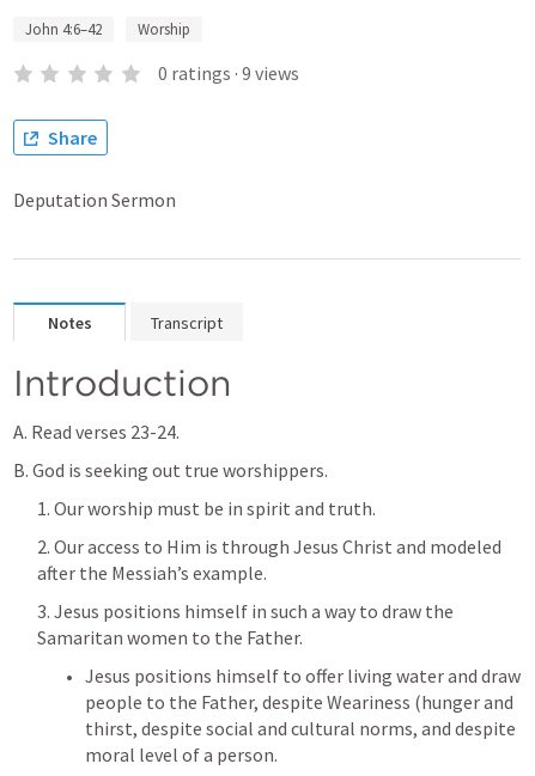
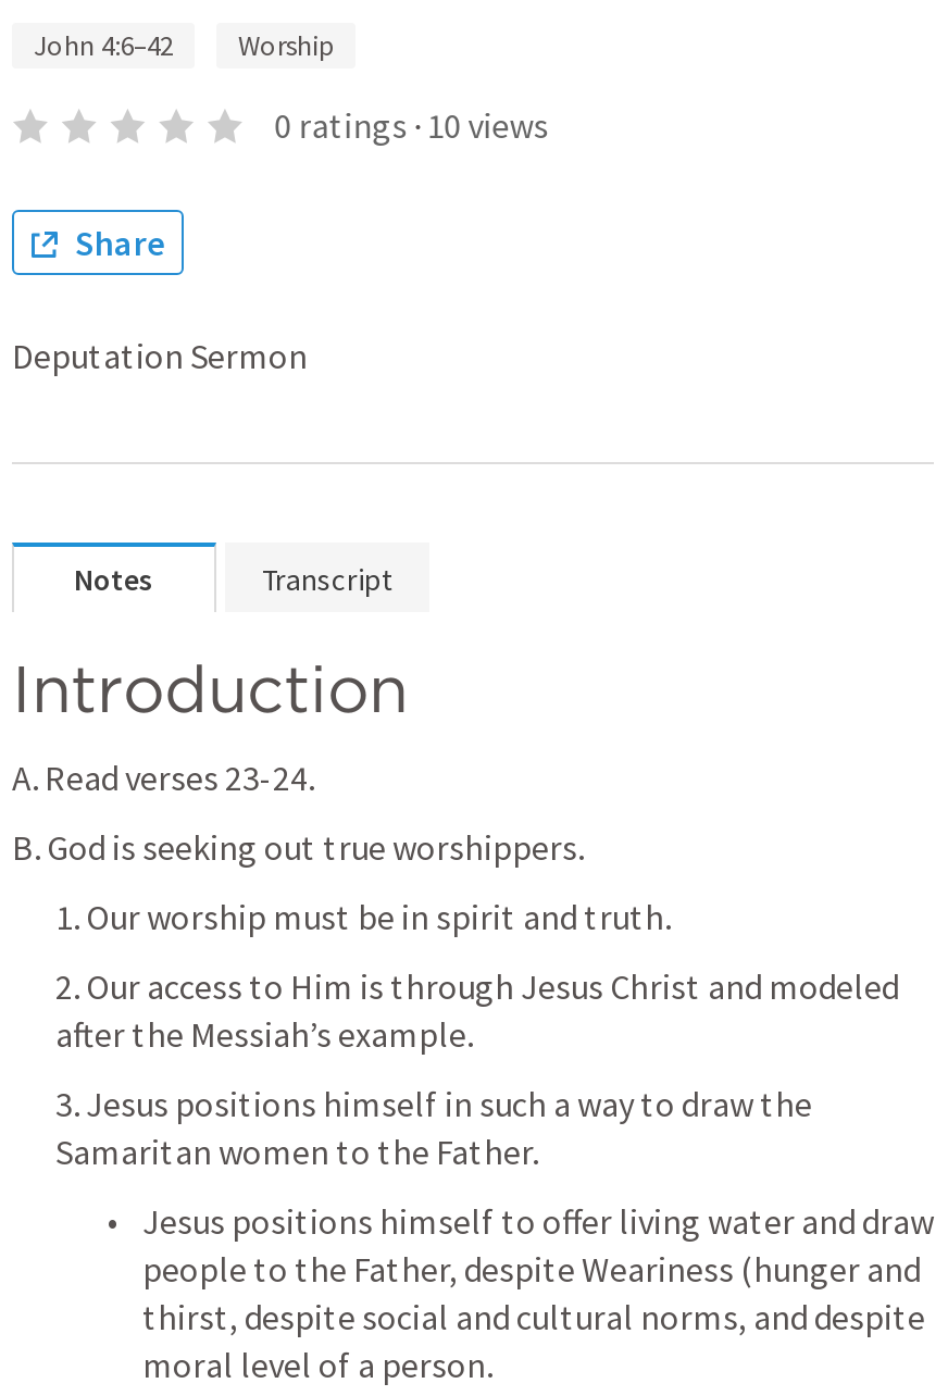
[158,61,299,85] 0 ratings · 9 views -> [274,103,548,147] 0 ratings · 10 views

